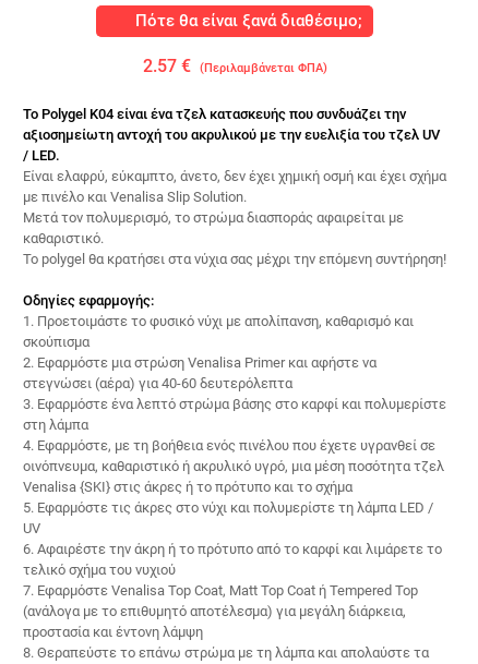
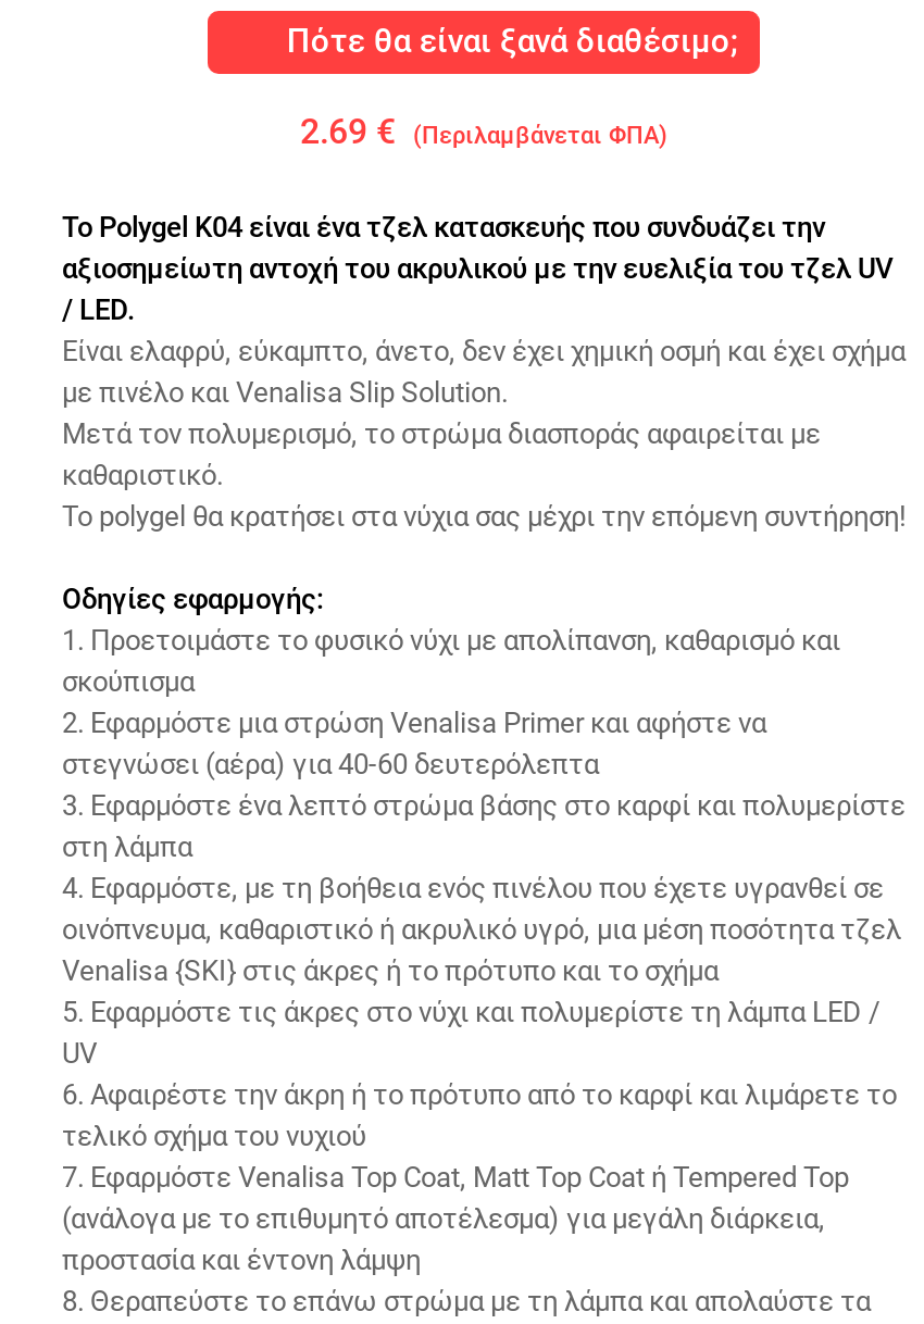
[142,56,327,76] 2.57 €(Περιλαμβάνεται ΦΠΑ) -> [300,111,667,152] 2.69 €(Περιλαμβάνεται ΦΠΑ)

